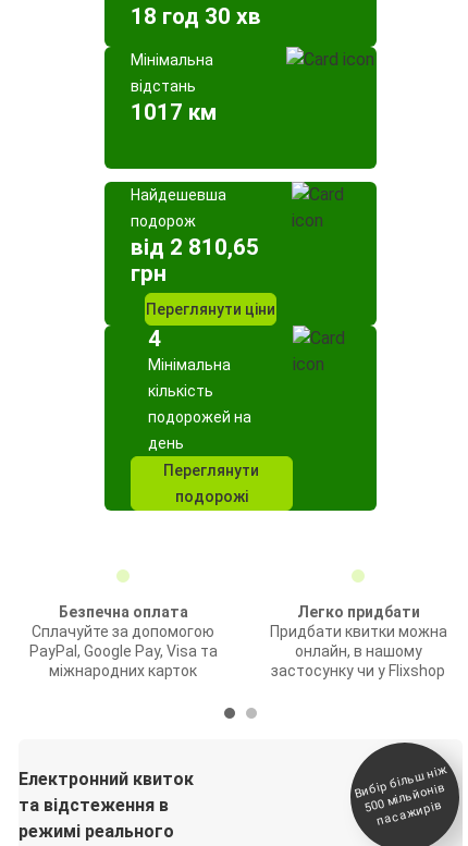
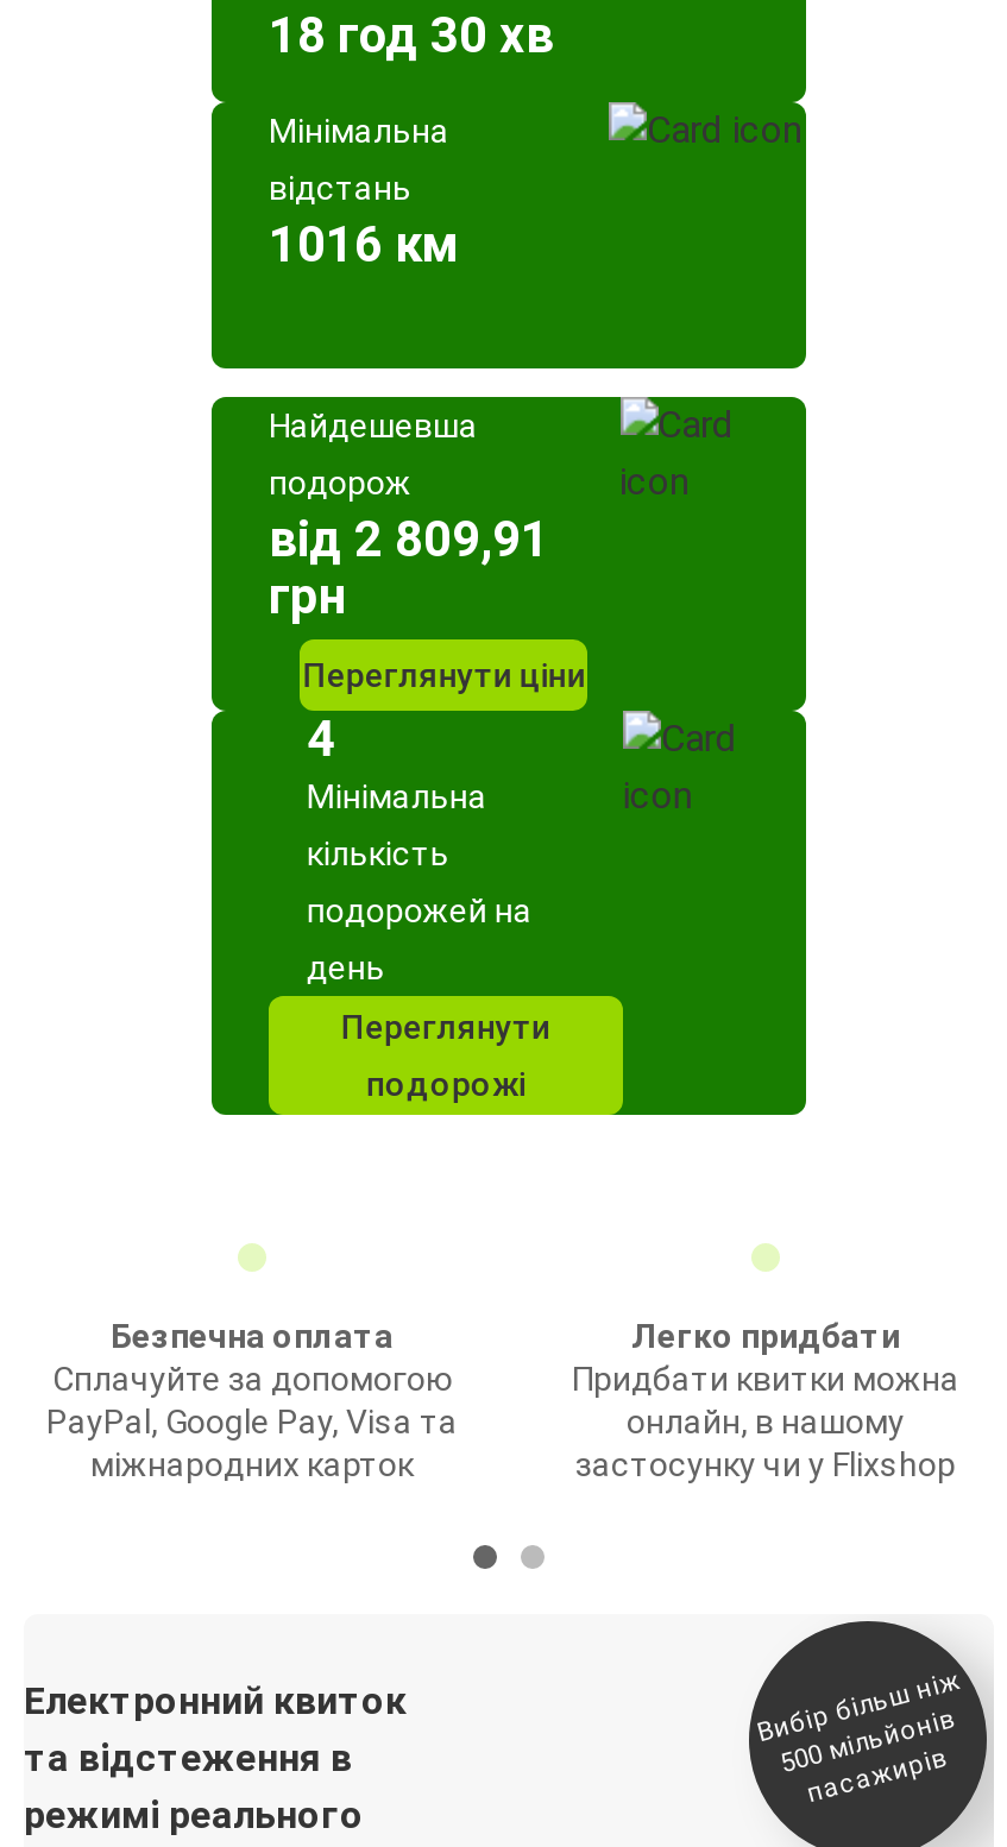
[131,99,217,125] 1017 км -> [269,216,457,273] 1016 км
[131,234,259,260] від 2 810,65 -> [269,511,549,568] від 2 809,91

